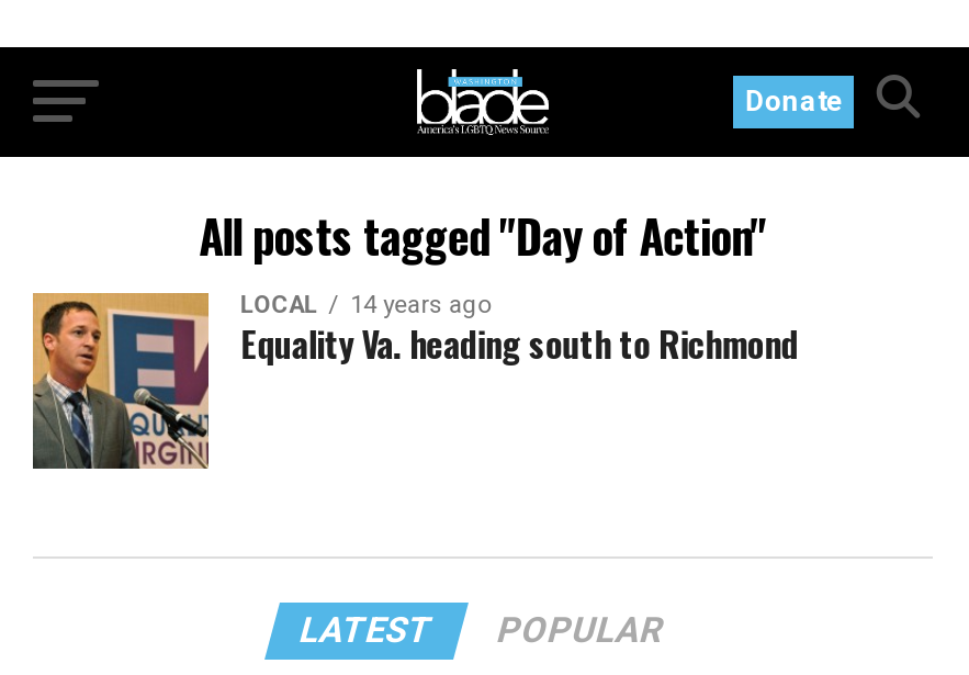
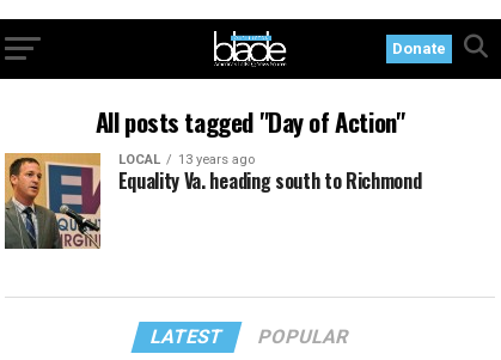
[241,291,491,319] LOCAL 14 years ago -> [118,152,254,167] LOCAL 13 years ago

